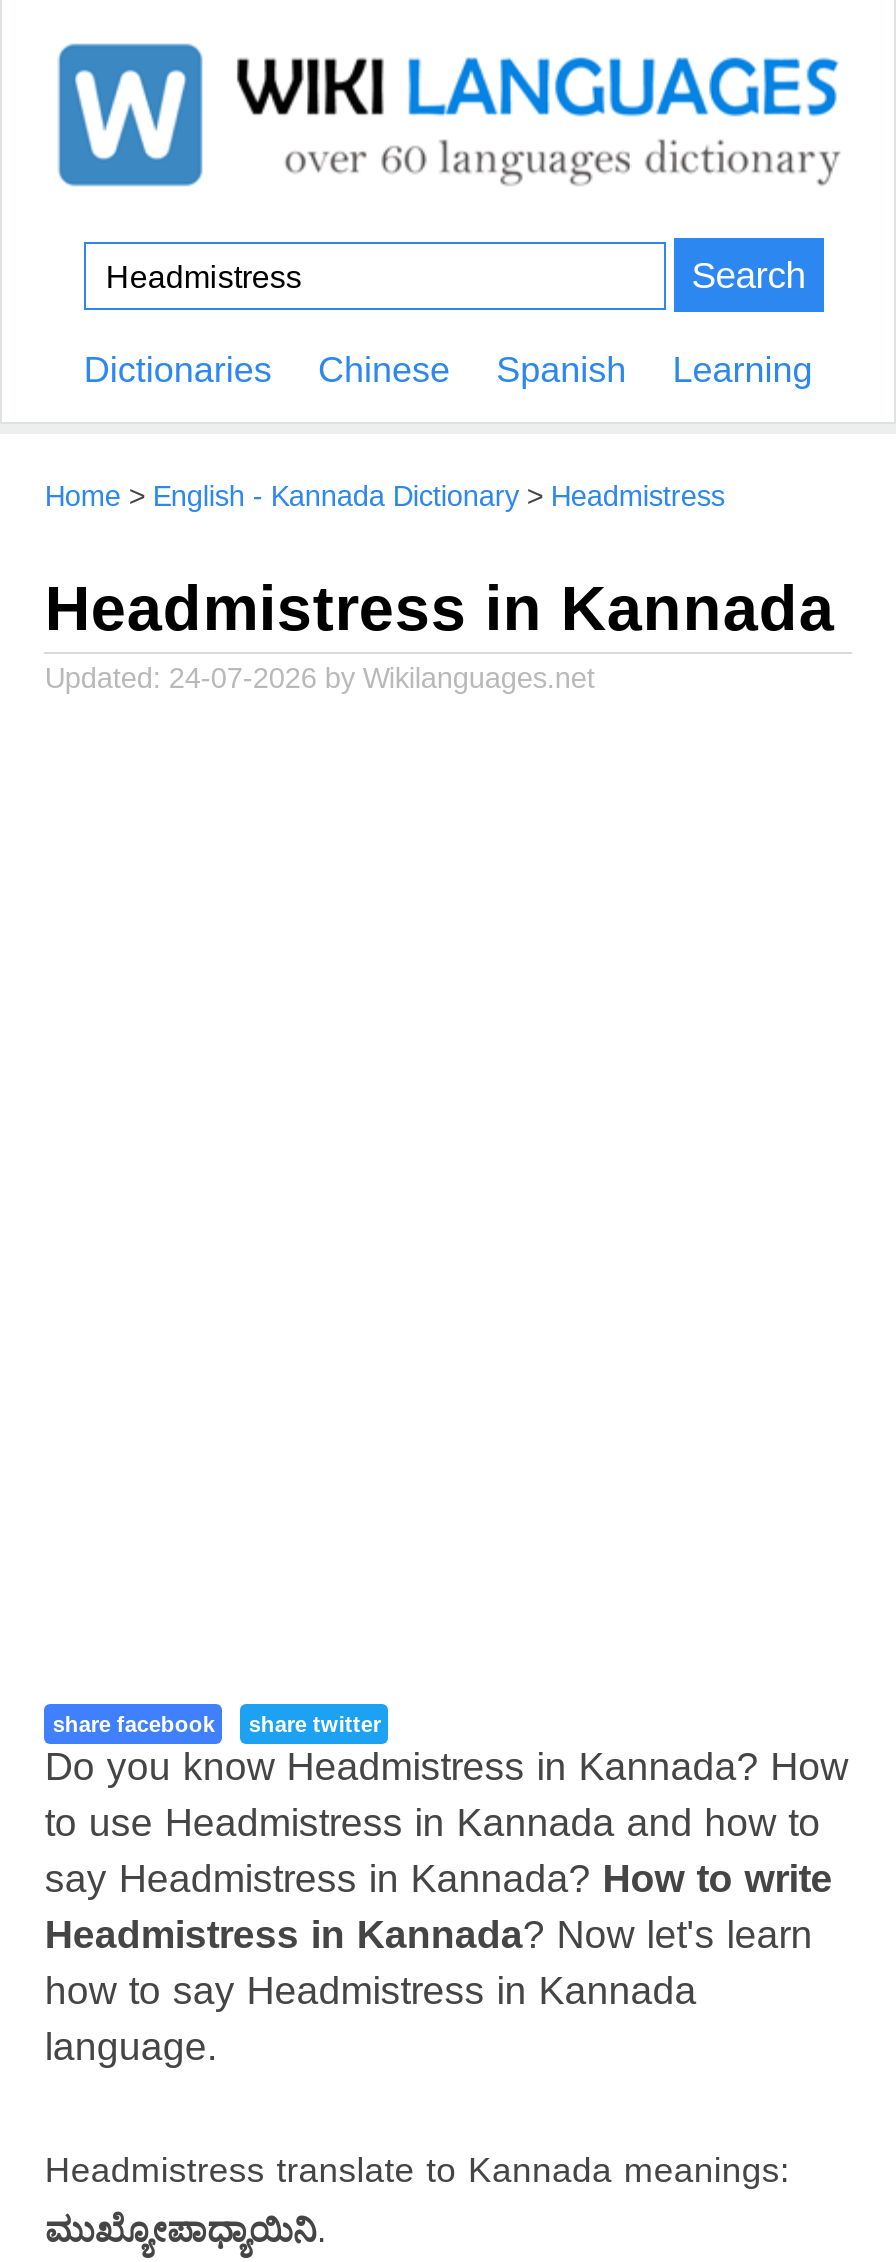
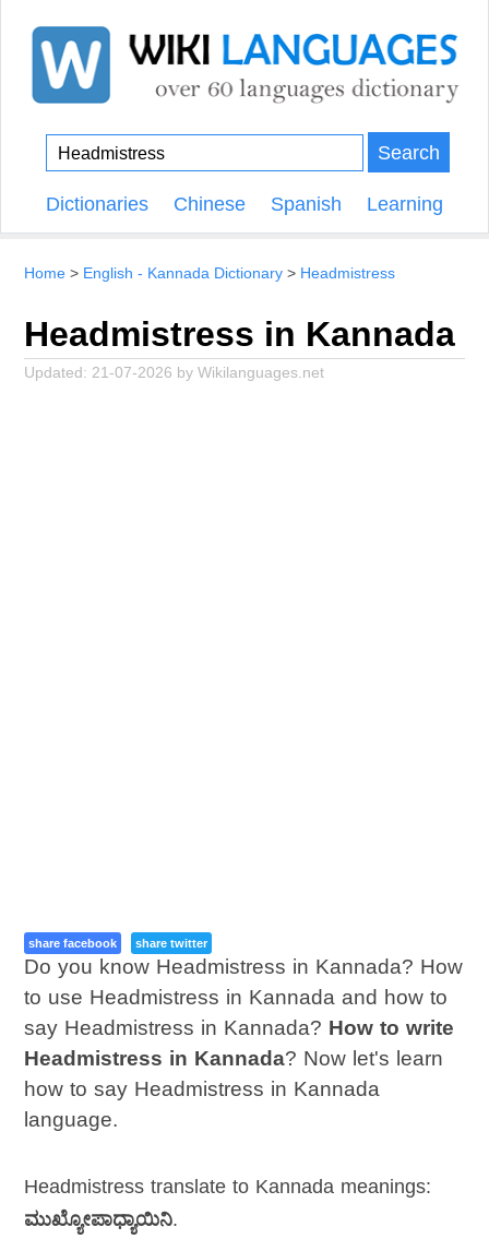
[45,662,595,694] Updated: 24-07-2026 by Wikilanguages.net -> [24,364,325,381] Updated: 21-07-2026 by Wikilanguages.net

